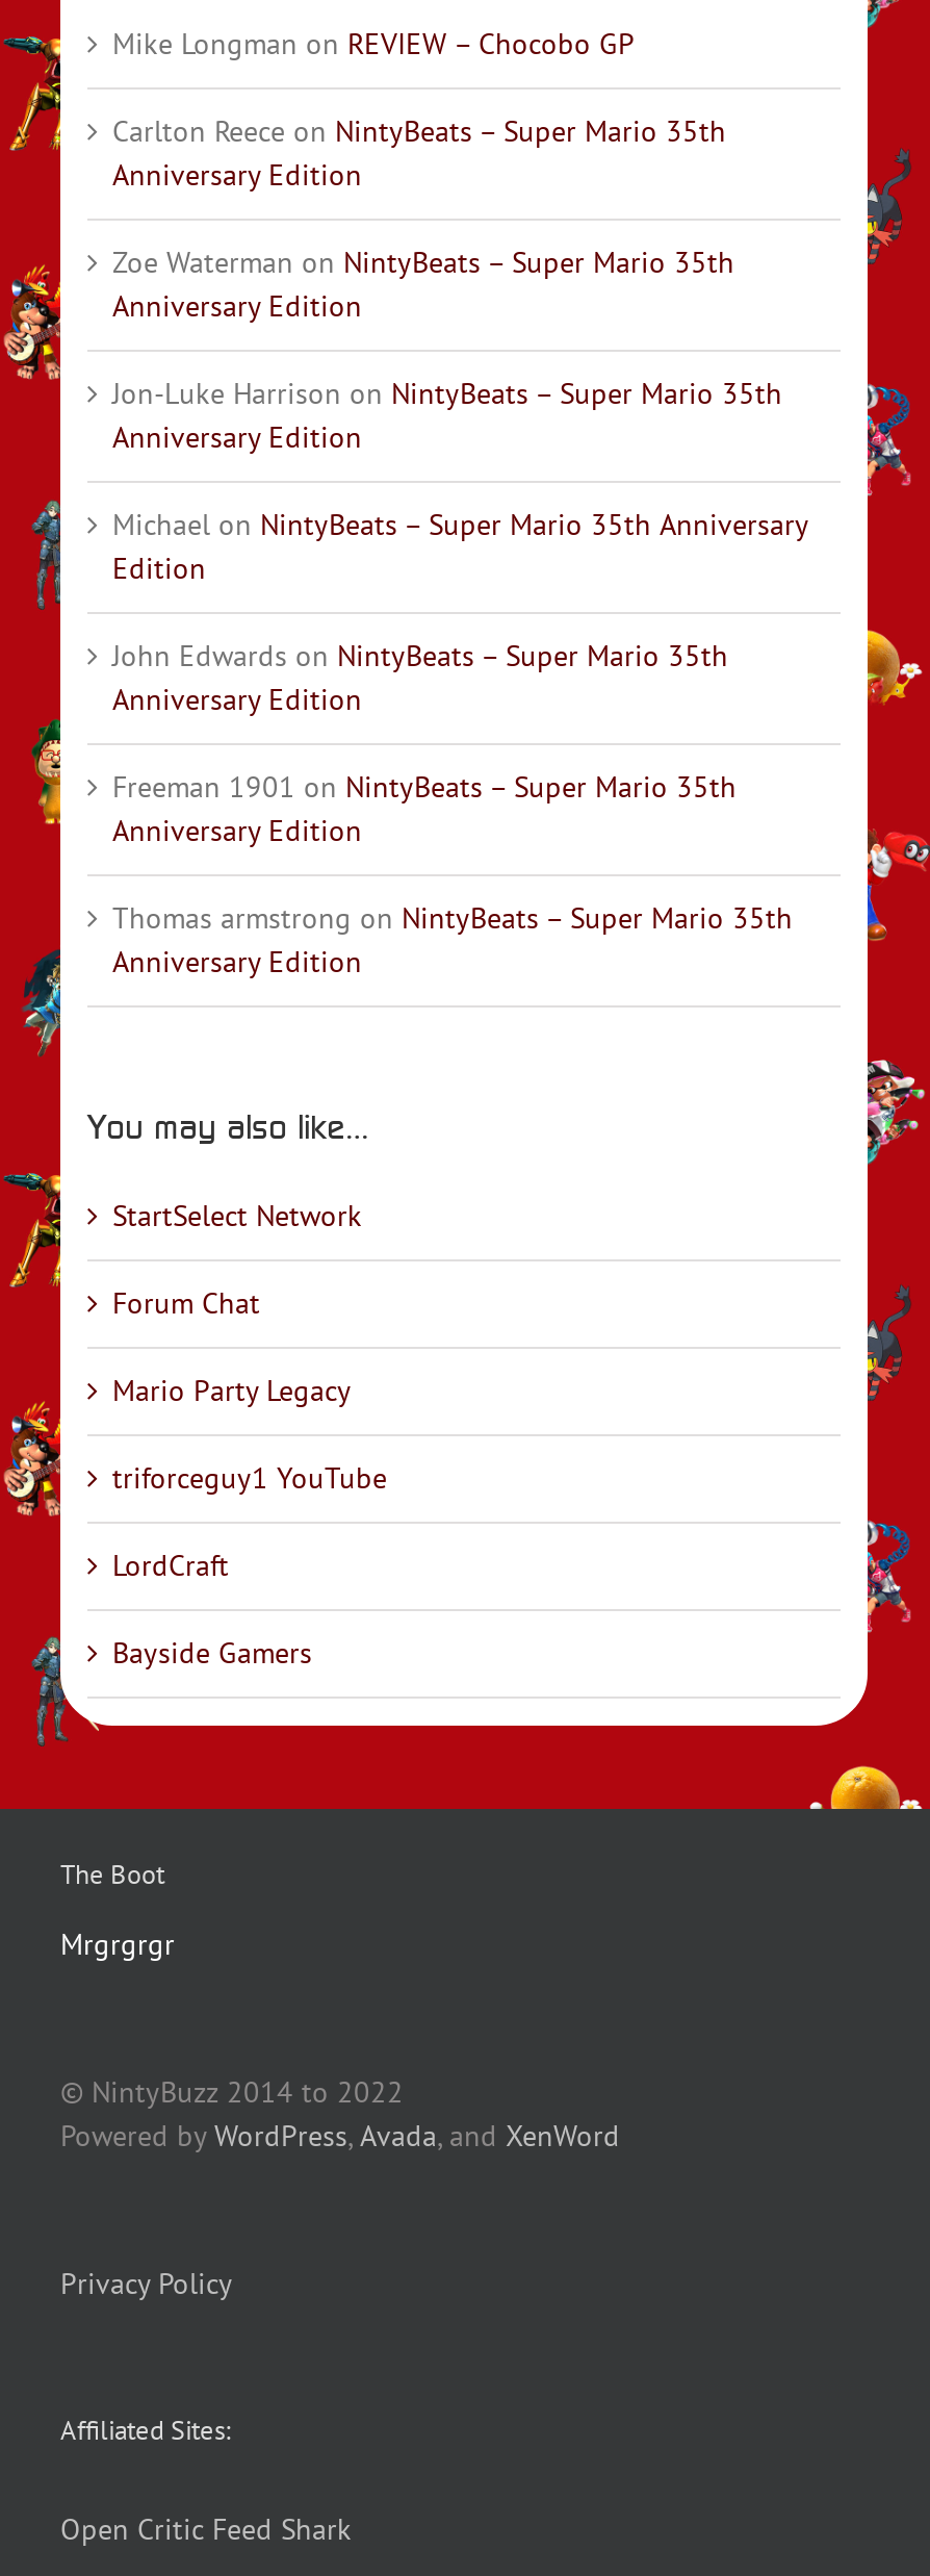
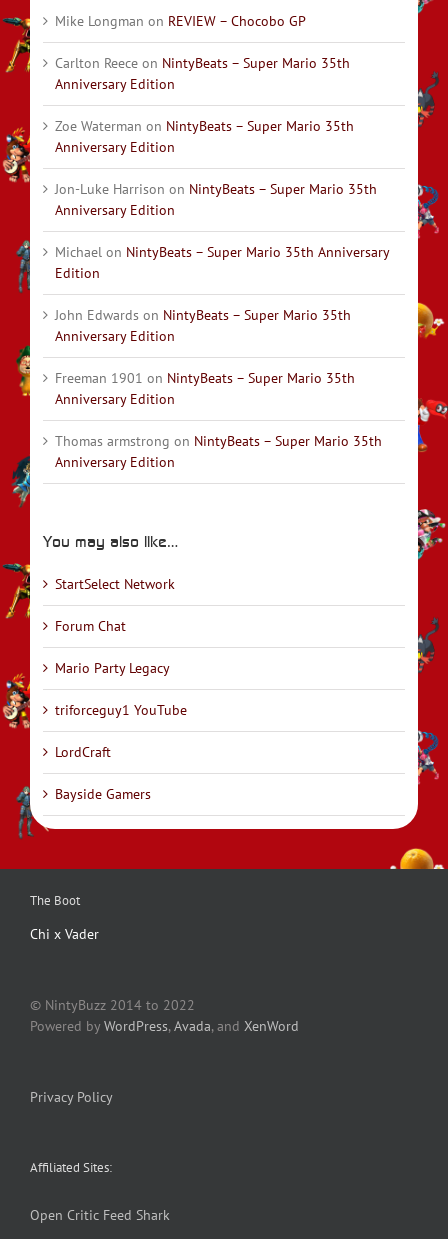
[60,1926,175,1964] Mrgrgrgr -> [30,925,99,943] Chi x Vader

